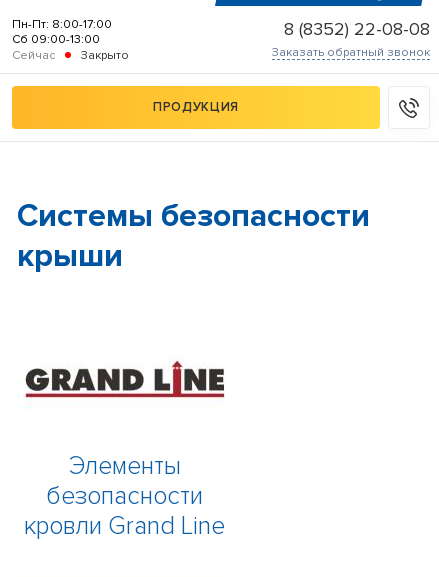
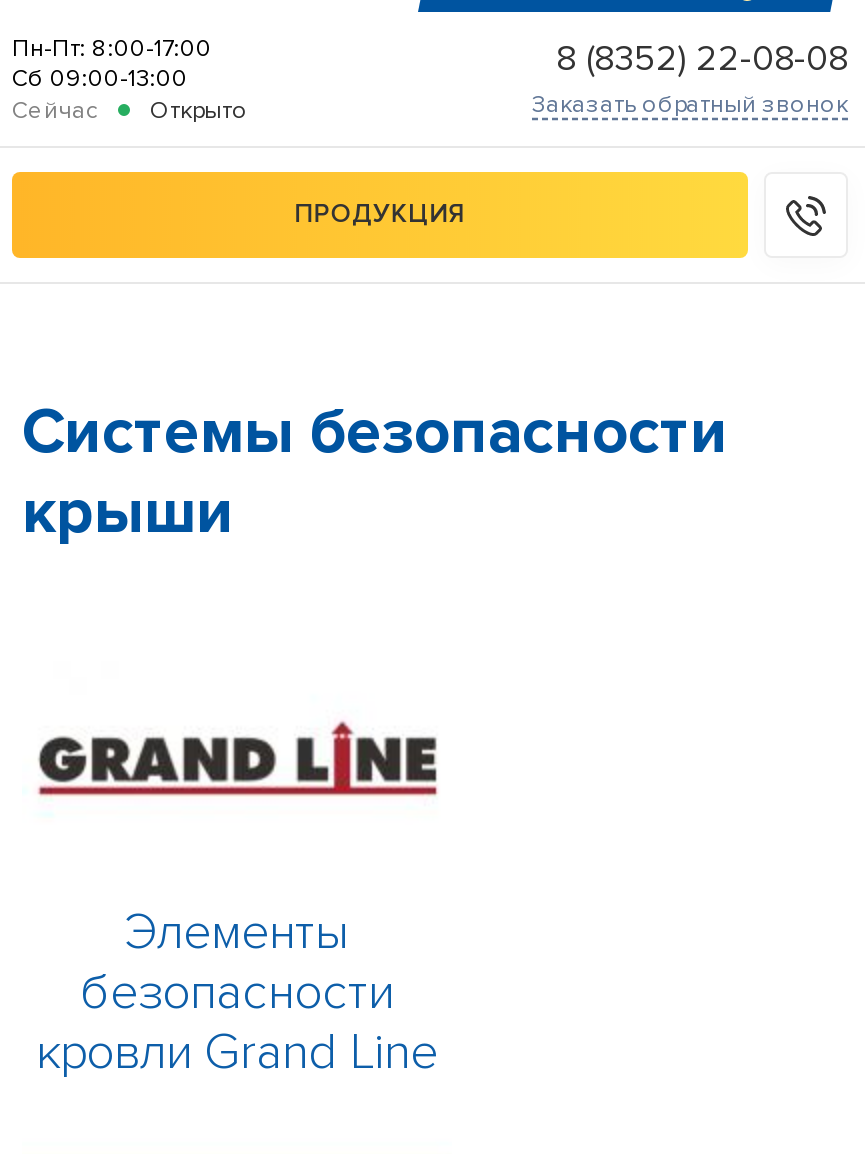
[81,48,129,63] Закрыто -> [150,95,248,125] Открыто

